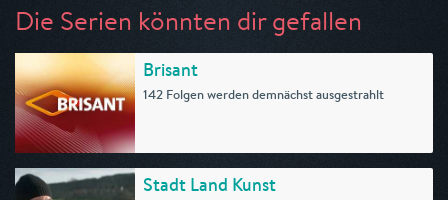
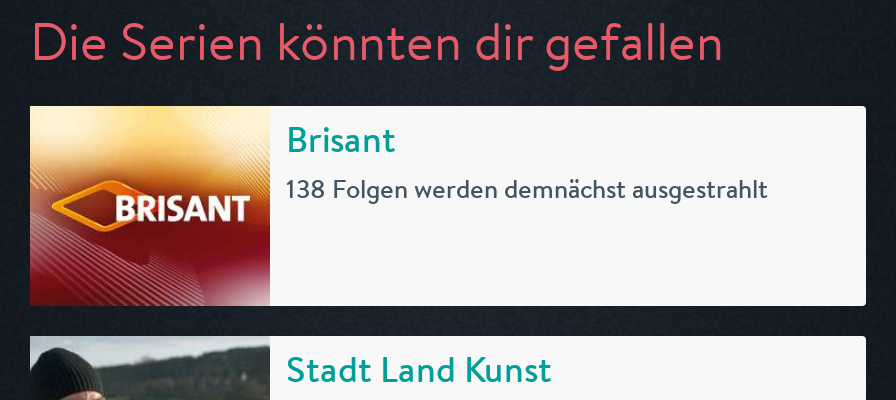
[143,86,384,103] 142 Folgen werden demnächst ausgestrahlt -> [286,172,768,206] 138 Folgen werden demnächst ausgestrahlt

